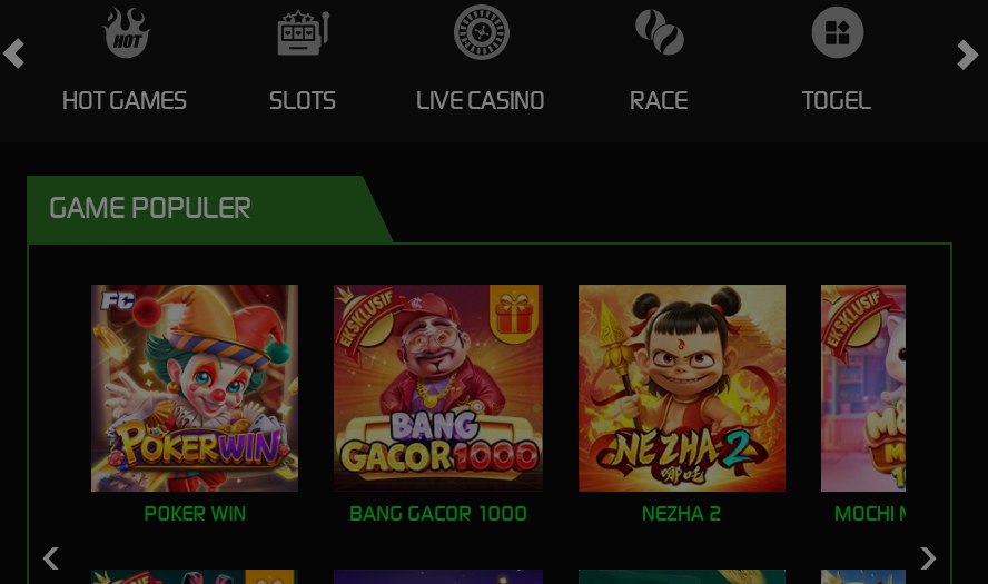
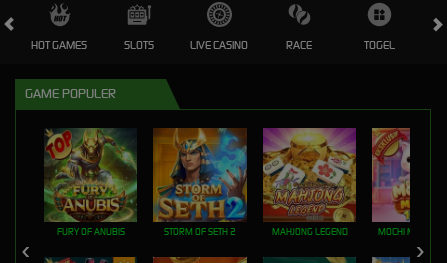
[89,284,300,528] [image] | POKER WIN -> [43,128,138,238] [image] | FURY OF ANUBIS
[334,281,545,528] [image] | BANG GACOR 1000 -> [152,127,248,238] [image] | STORM OF SETH 2
[576,281,788,528] [image] | NEZHA 2 -> [262,127,357,238] [image] | MAHJONG LEGEND

